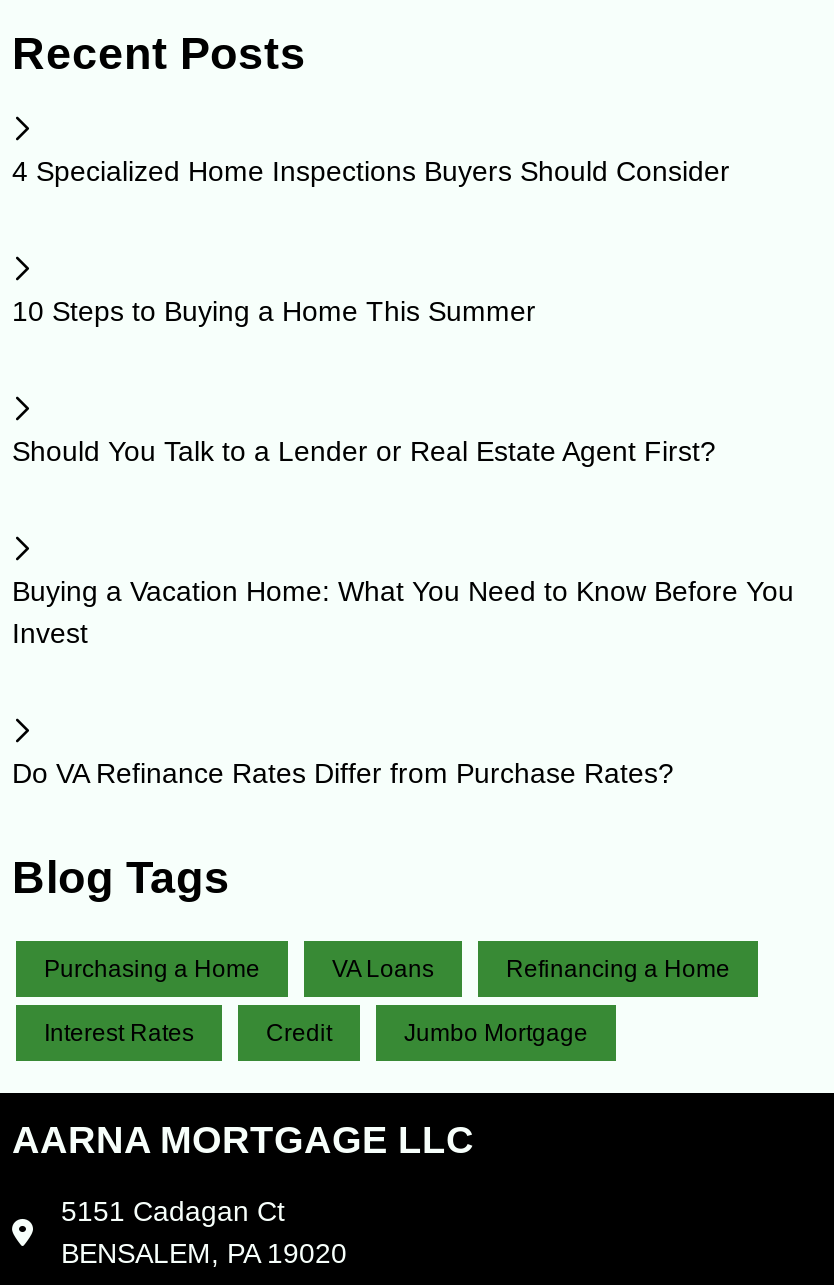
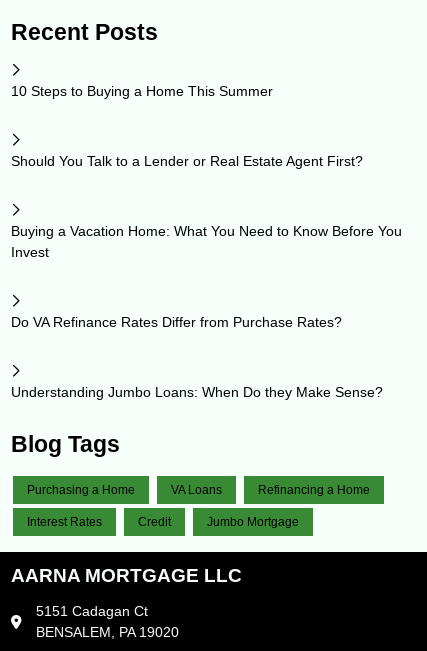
[12,154,730,186] 4 Specialized Home Inspections Buyers Should Consider -> none
moved [12,294,794,788] -> [11,83,402,330]: 10 Steps to Buying a Home This Summer | Should You Talk to a Lender or Real Estate Agent First? | Buying a Vacation Home: What You Need to Know Before You | Invest | Do VA Refinance Rates Differ from Purchase Rates?
none -> [11,384,383,400] Understanding Jumbo Loans: When Do they Make Sense?

